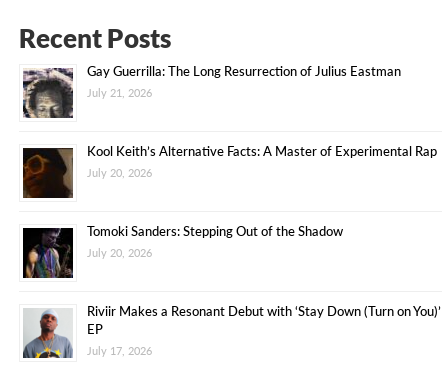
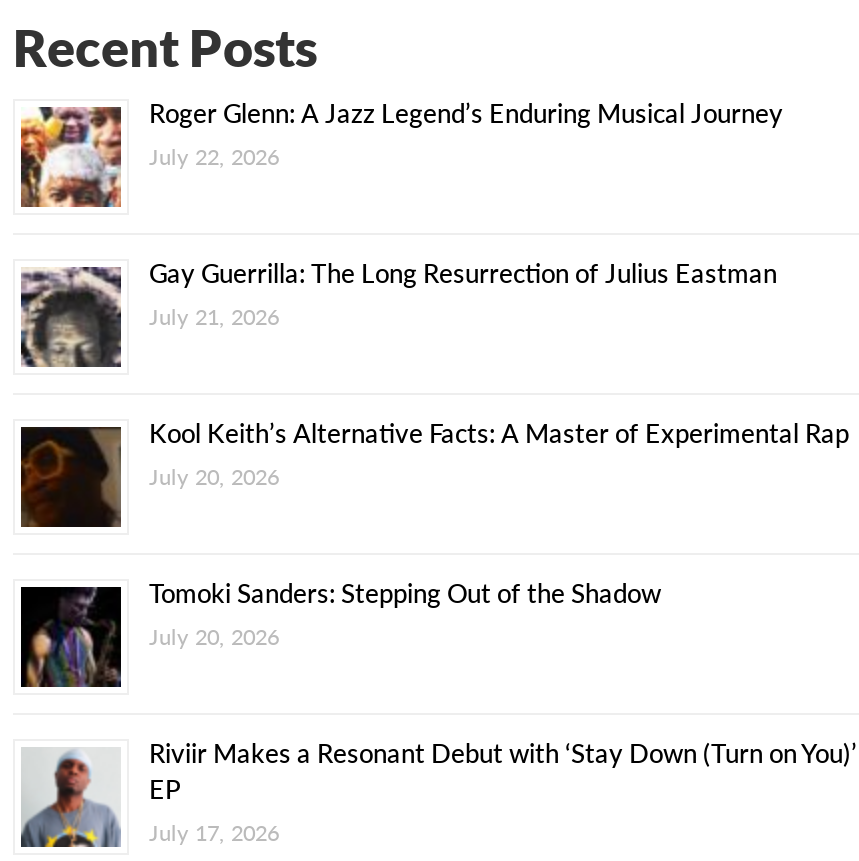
none -> [19,97,783,209] [image] | Roger Glenn: A Jazz Legend’s Enduring Musical Journey | July 22, 2026

